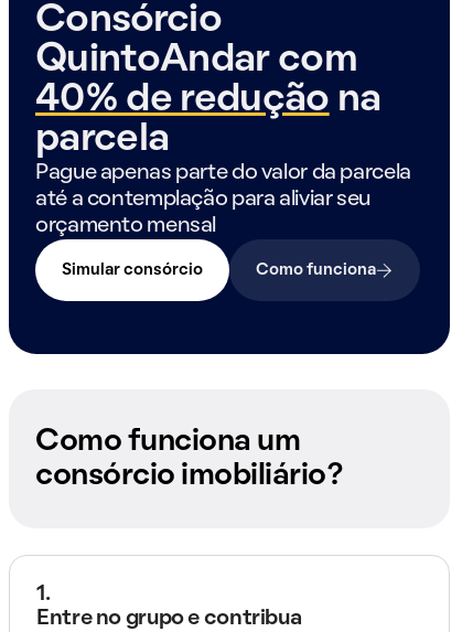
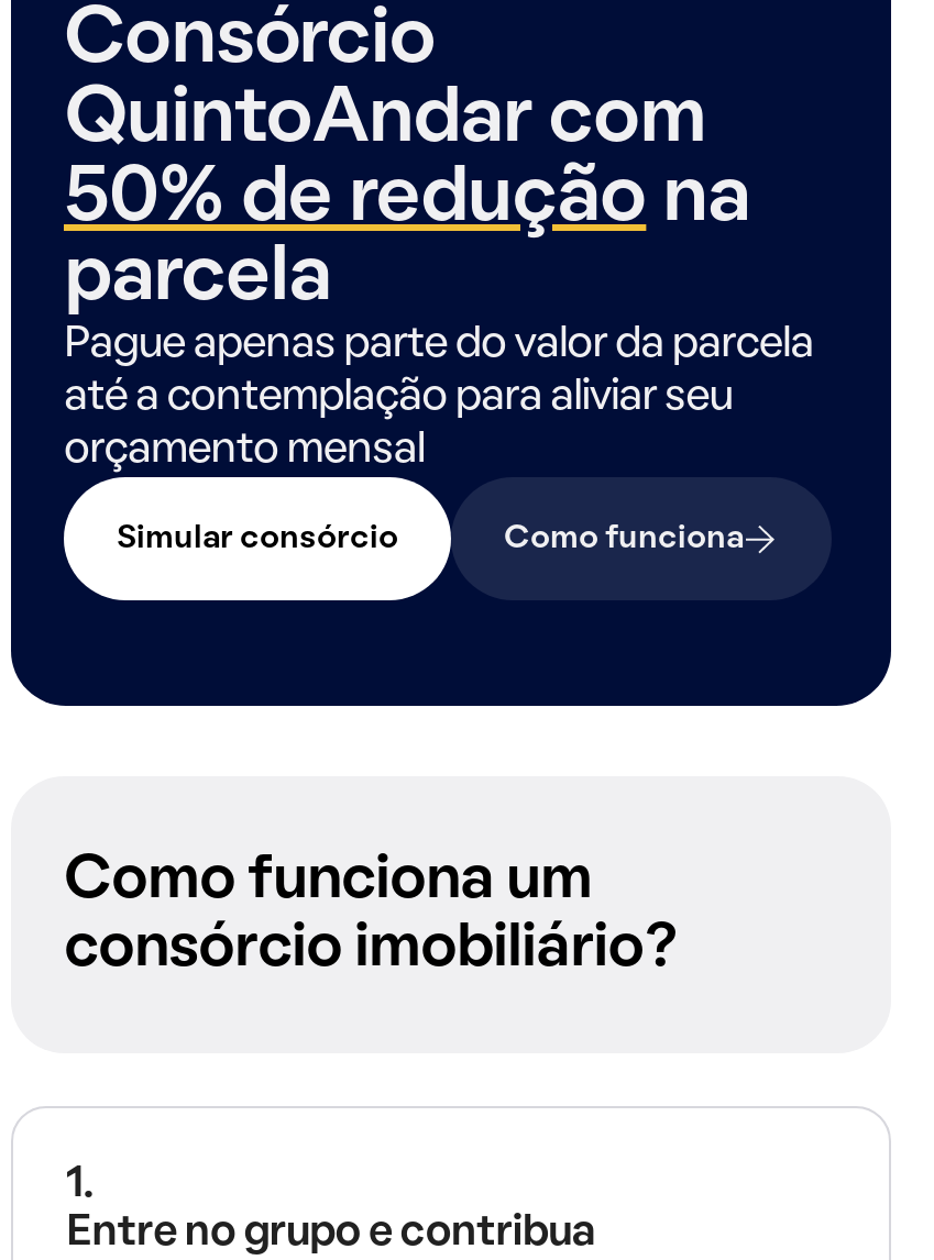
[35,83,381,118] 40% de redução na -> [64,165,750,235] 50% de redução na

